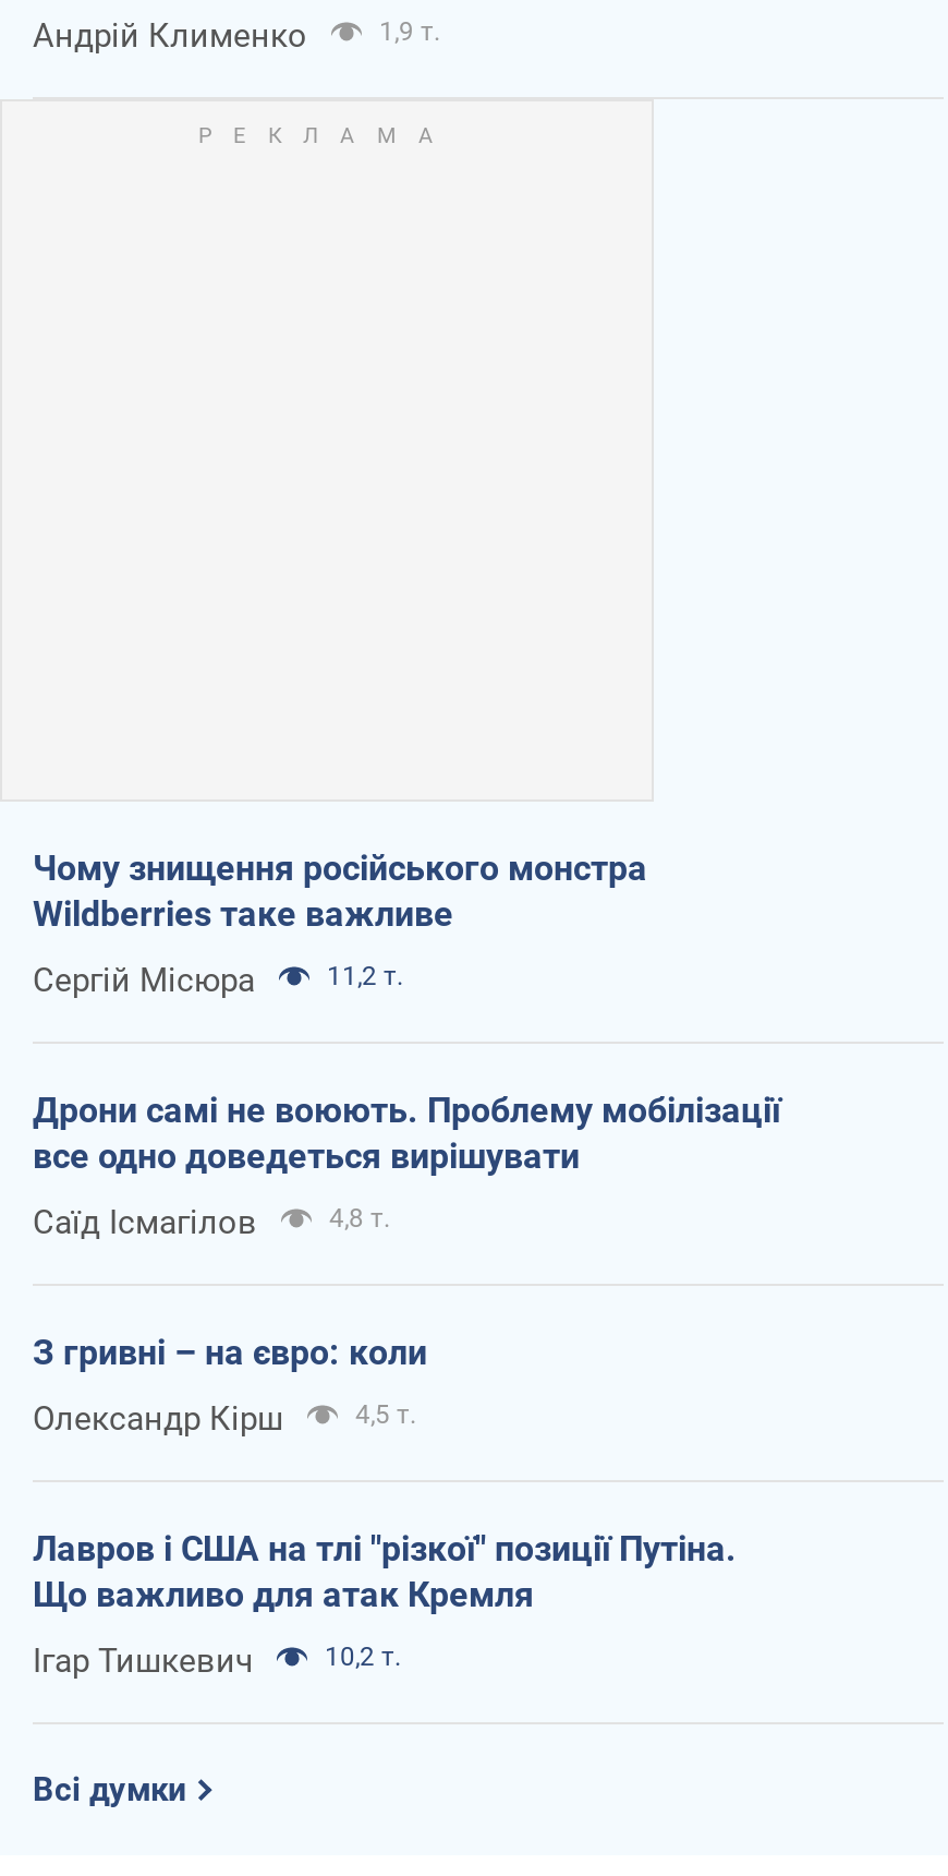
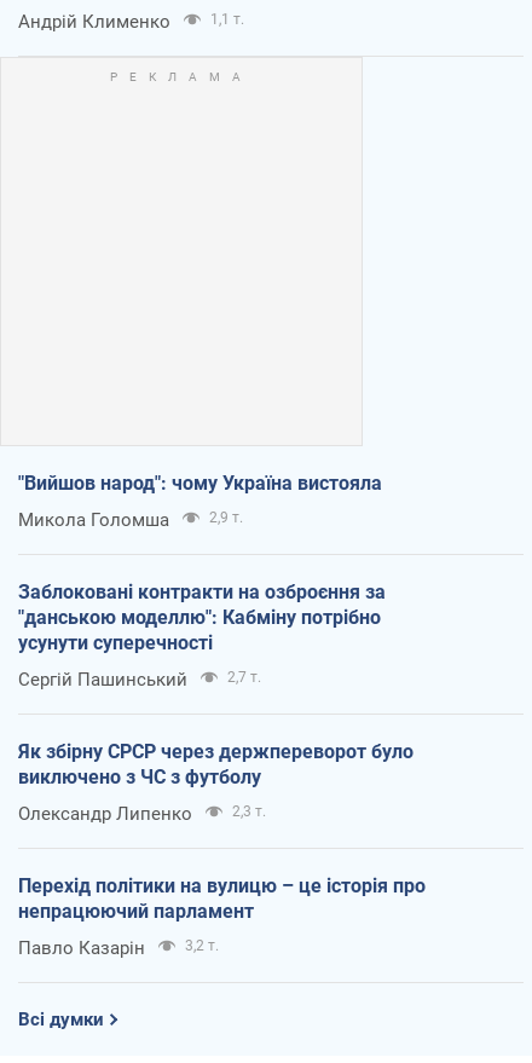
[379,16,440,46] 1,9 т. -> [210,11,244,27] 1,1 т.
[33,847,647,934] Чому знищення російського монстра | Wildberries таке важливе -> [18,471,382,494] "Вийшов народ": чому Україна вистояла
[33,960,403,1000] Сергій Місюра | 11,2 т. -> [18,509,243,531] Микола Голомша | 2,9 т.
[33,1089,780,1176] Дрони самі не воюють. Проблему мобілізації | все одно доведеться вирішувати -> [18,580,386,654] Заблоковані контракти на озброєння за | "данською моделлю": Кабміну потрібно | усунути суперечності
[33,1202,390,1242] Саїд Ісмагілов | 4,8 т. -> [18,668,261,690] Сергій Пашинський | 2,7 т.
[33,1331,427,1373] З гривні – на євро: коли -> [18,740,414,788] Як збірну СРСР через держпереворот було | виключено з ЧС з футболу
[33,1399,416,1438] Олександр Кірш | 4,5 т. -> [18,803,266,824] Олександр Липенко | 2,3 т.
[33,1527,737,1615] Лавров і США на тлі "різкої" позиції Путіна. | Що важливо для атак Кремля -> [18,874,426,922] Перехід політики на вулицю – це історія про | непрацюючий парламент
[33,1641,401,1680] Ігар Тишкевич | 10,2 т. -> [18,937,219,959] Павло Казарін | 3,2 т.

